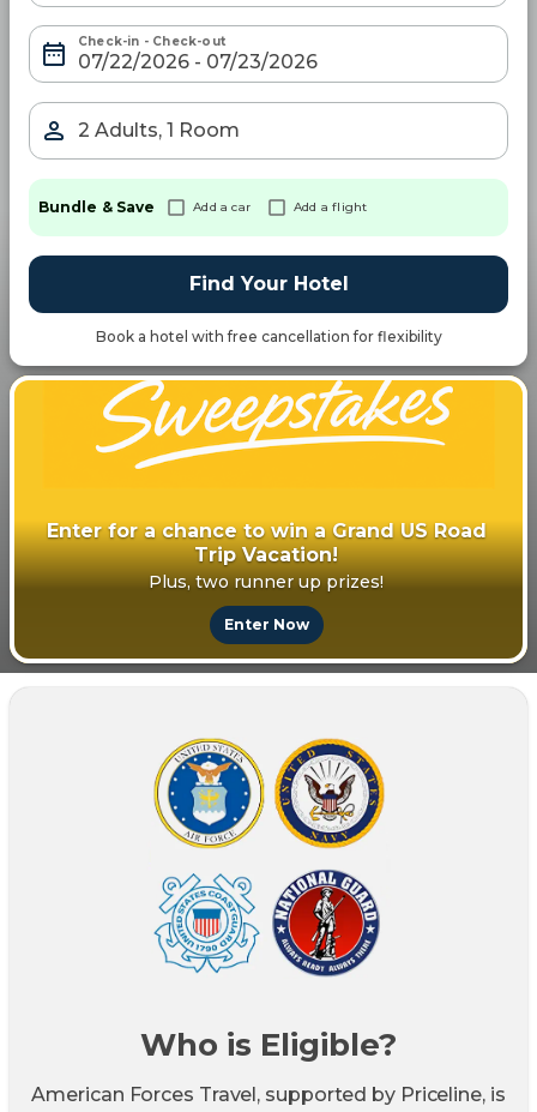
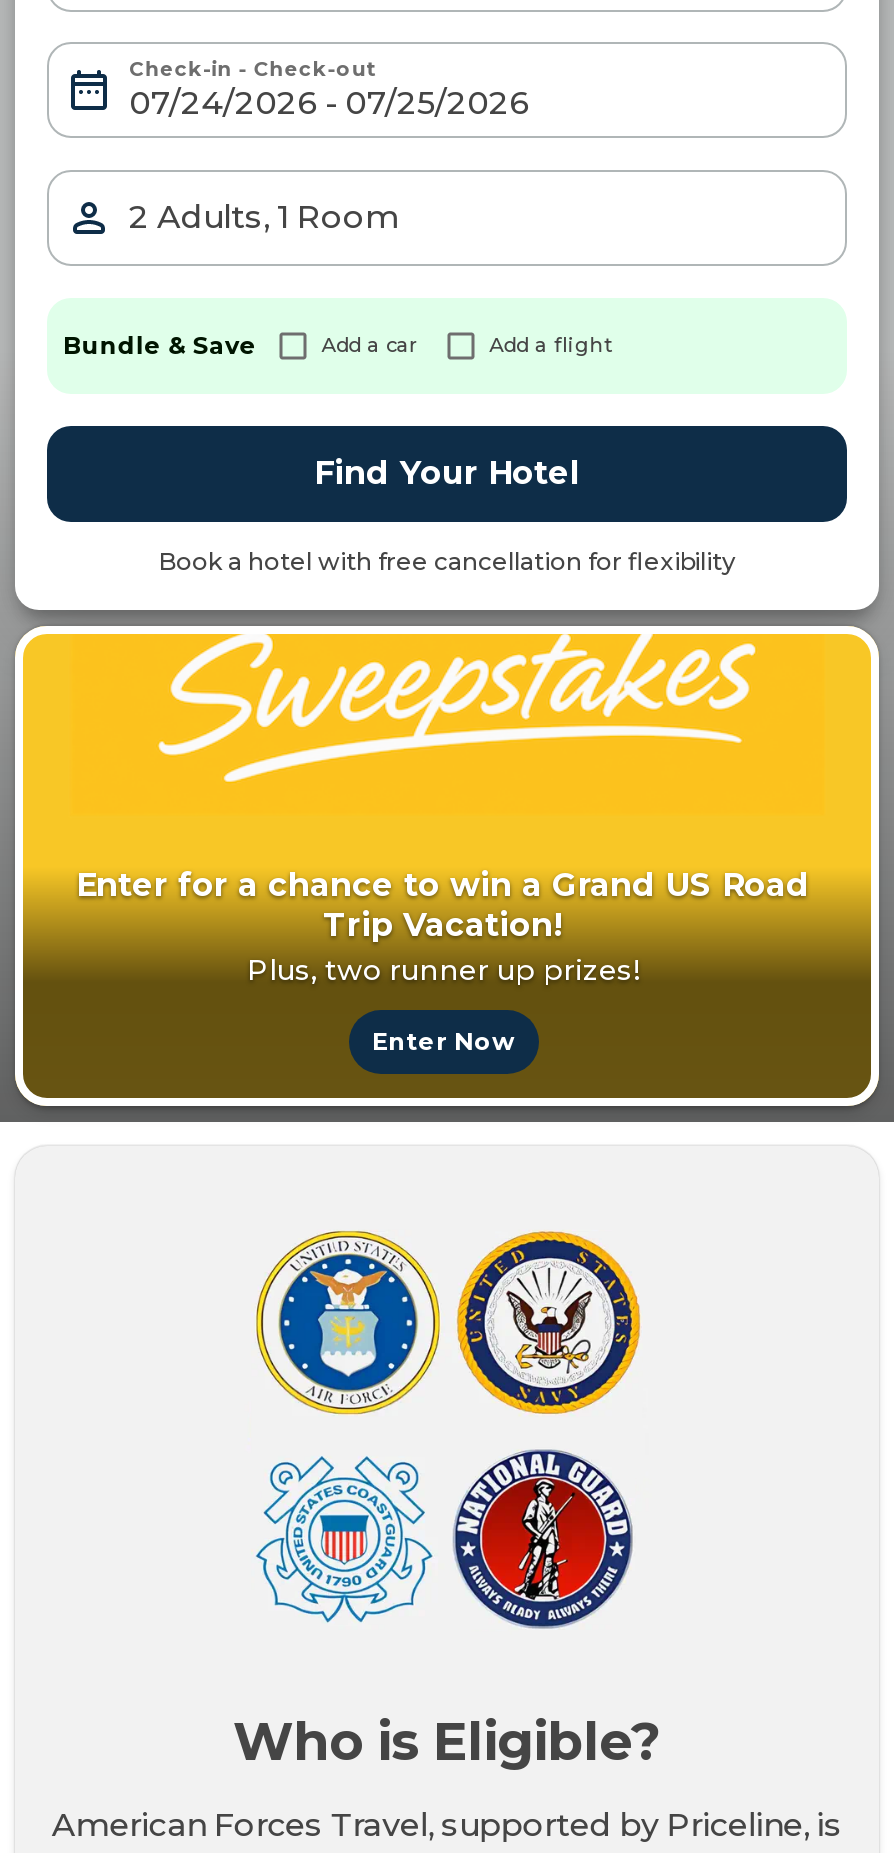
[78,50,318,73] 07/22/2026 - 07/23/2026 -> [129,84,529,122] 07/24/2026 - 07/25/2026

